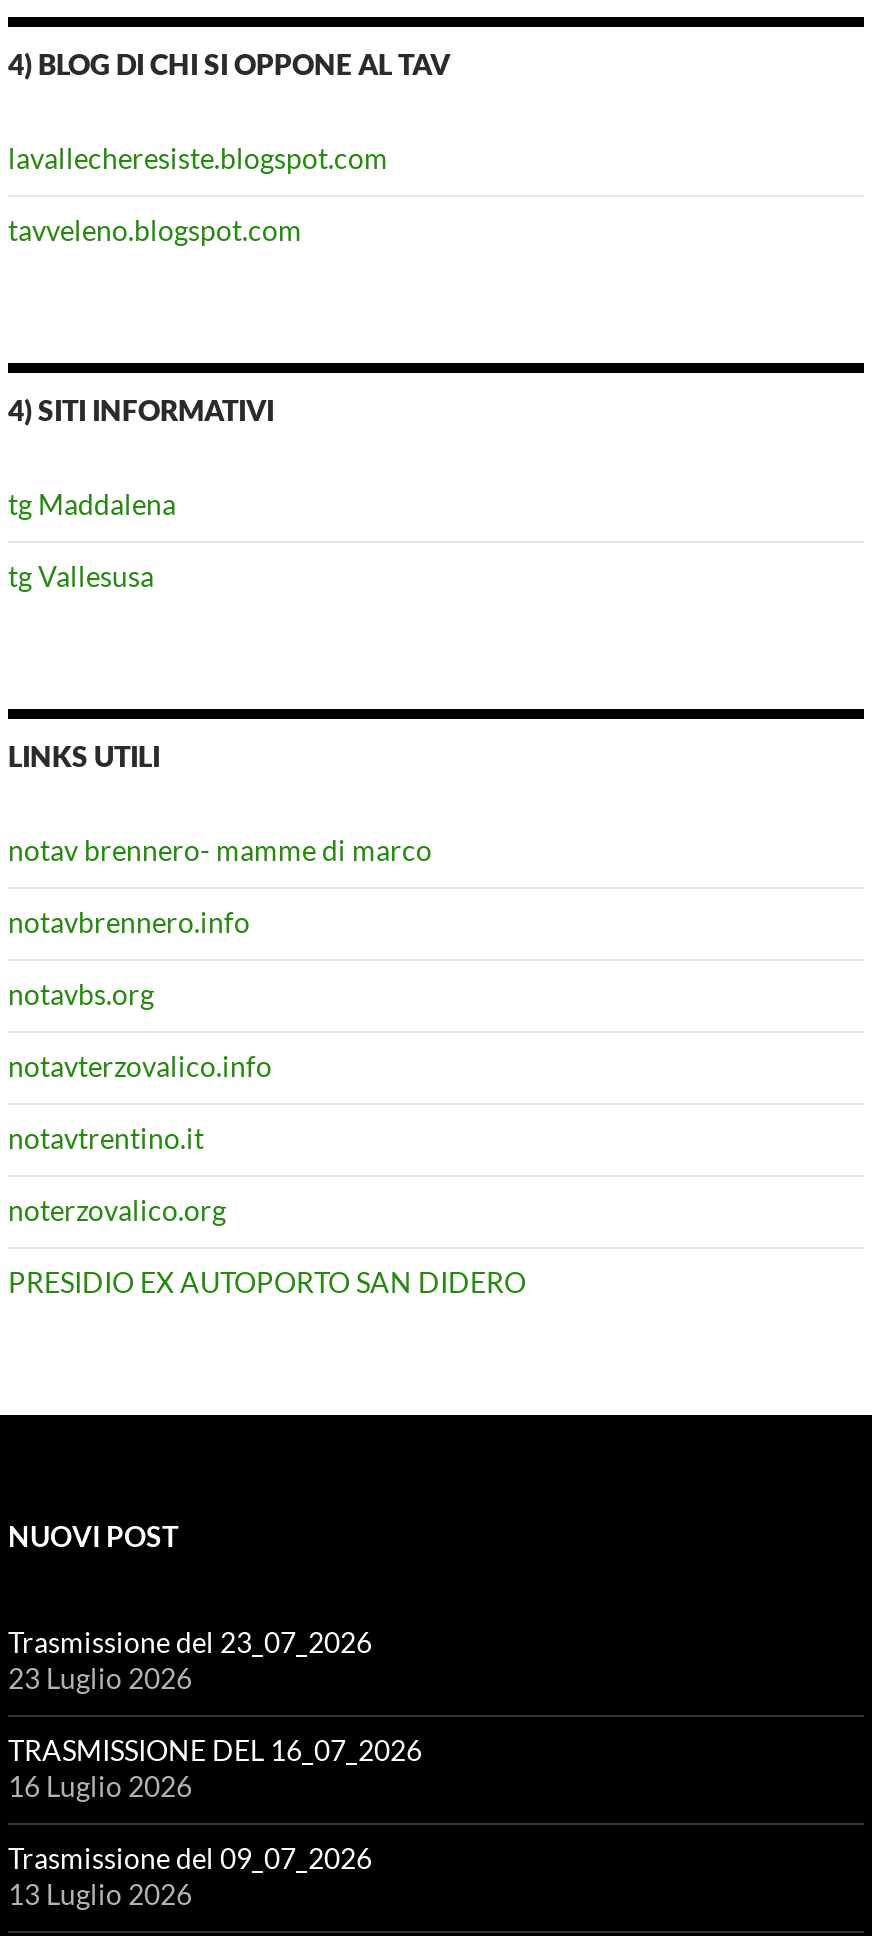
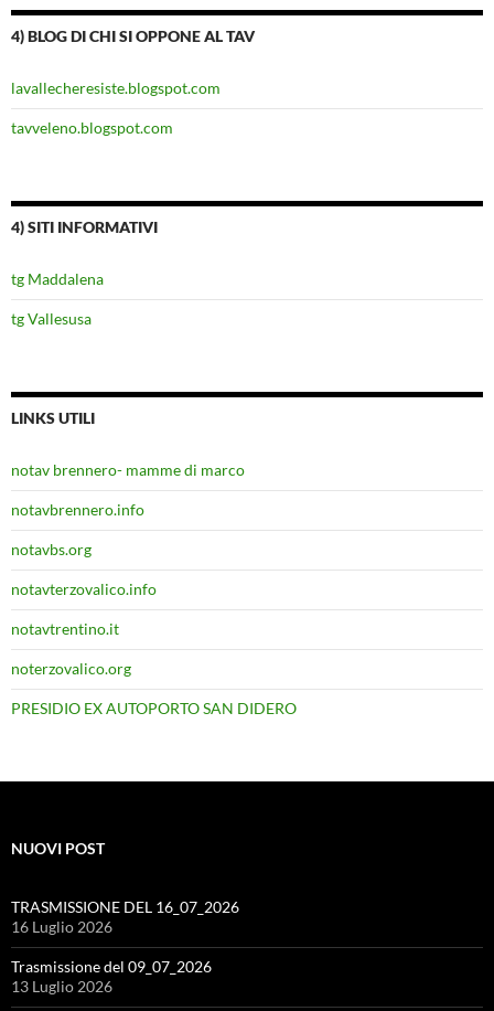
[8,1626,372,1696] Trasmissione del 23_07_2026 | 23 Luglio 2026 -> none

